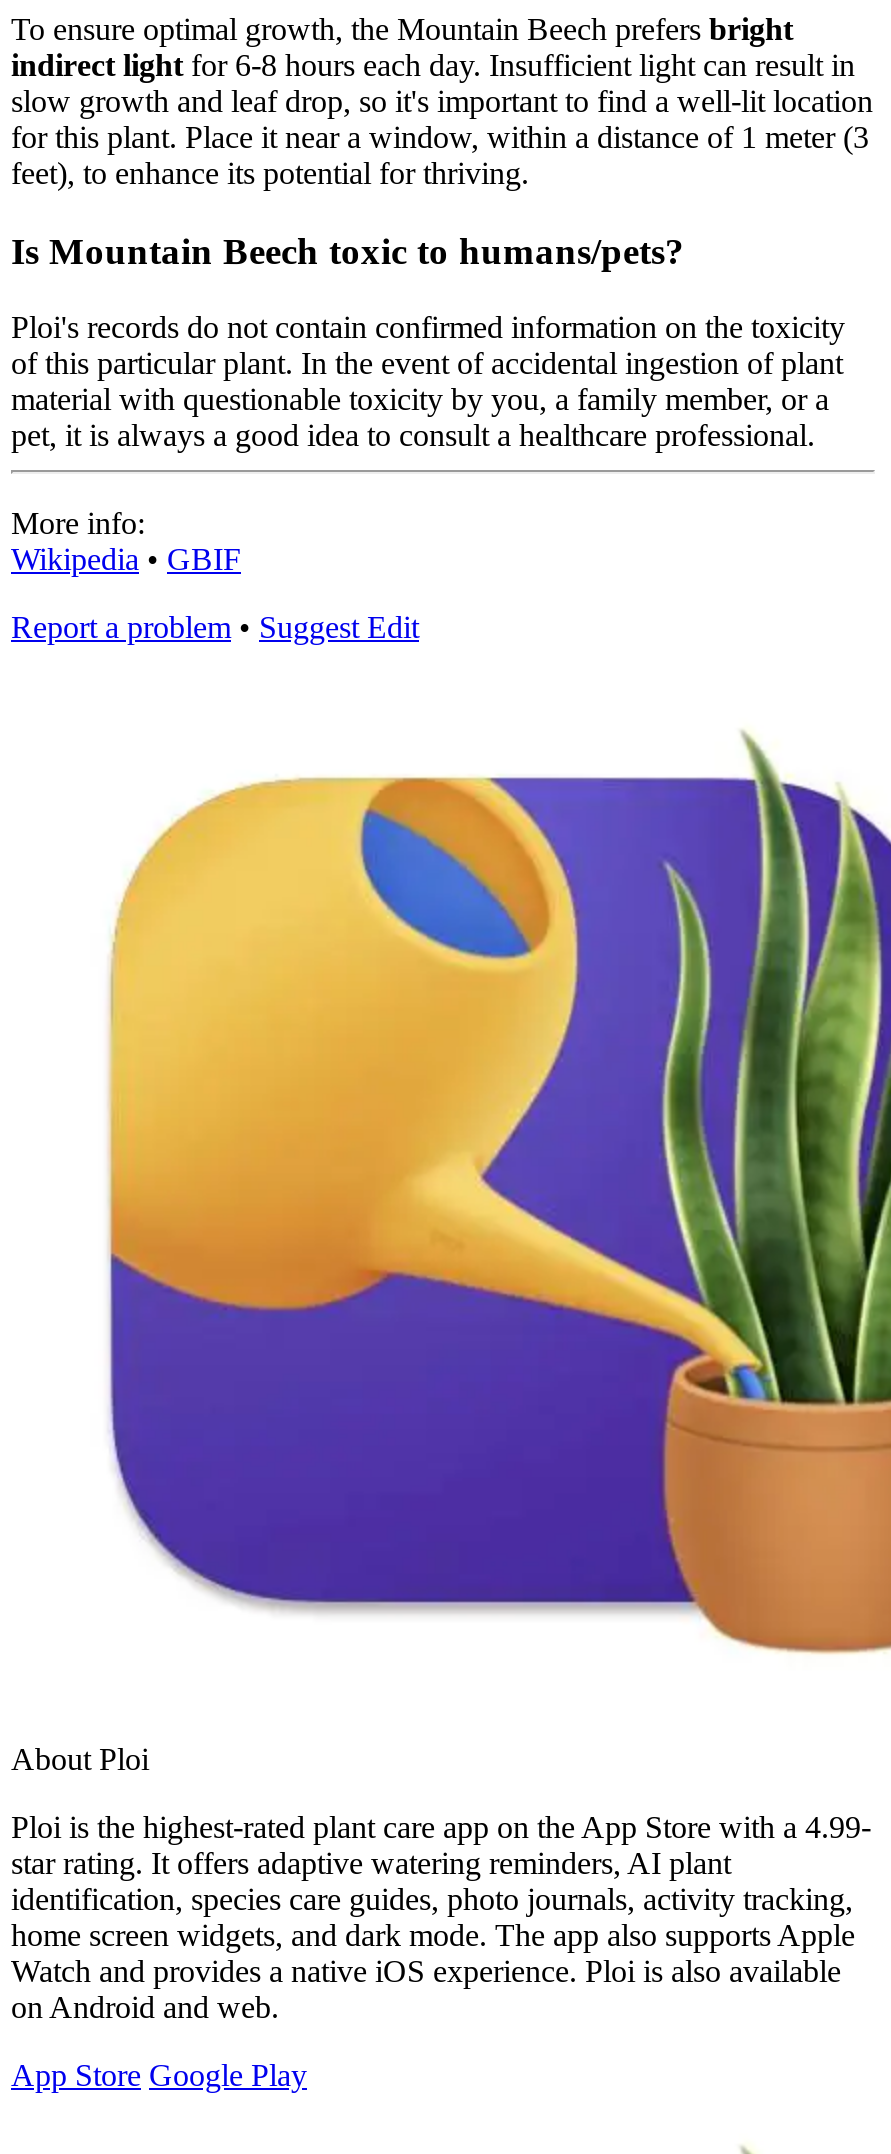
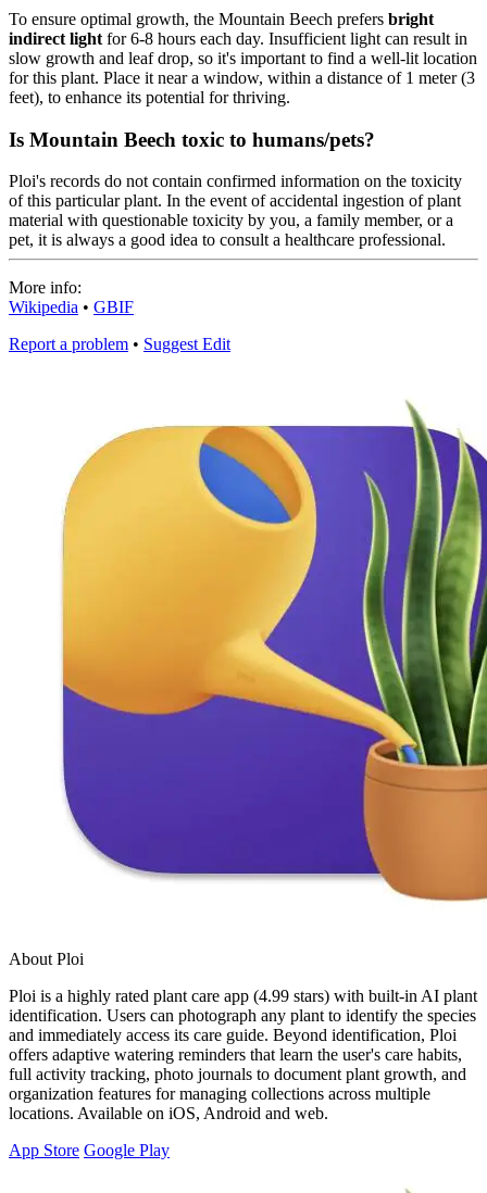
[11,1811,871,2025] Ploi is the highest-rated plant care app on the App Store with a 4.99- | star rating. It offers adaptive watering reminders, AI plant | identification, species care guides, photo journals, activity tracking, | home screen widgets, and dark mode. The app also supports Apple | Watch and provides a native iOS experience. Ploi is also available | on Android and web. -> [9,987,477,1123] Ploi is a highly rated plant care app (4.99 stars) with built-in AI plant | identification. Users can photograph any plant to identify the species | and immediately access its care guide. Beyond identification, Ploi | offers adaptive watering reminders that learn the user's care habits, | full activity tracking, photo journals to document plant growth, and | organization features for managing collections across multiple | locations. Available on iOS, Android and web.

